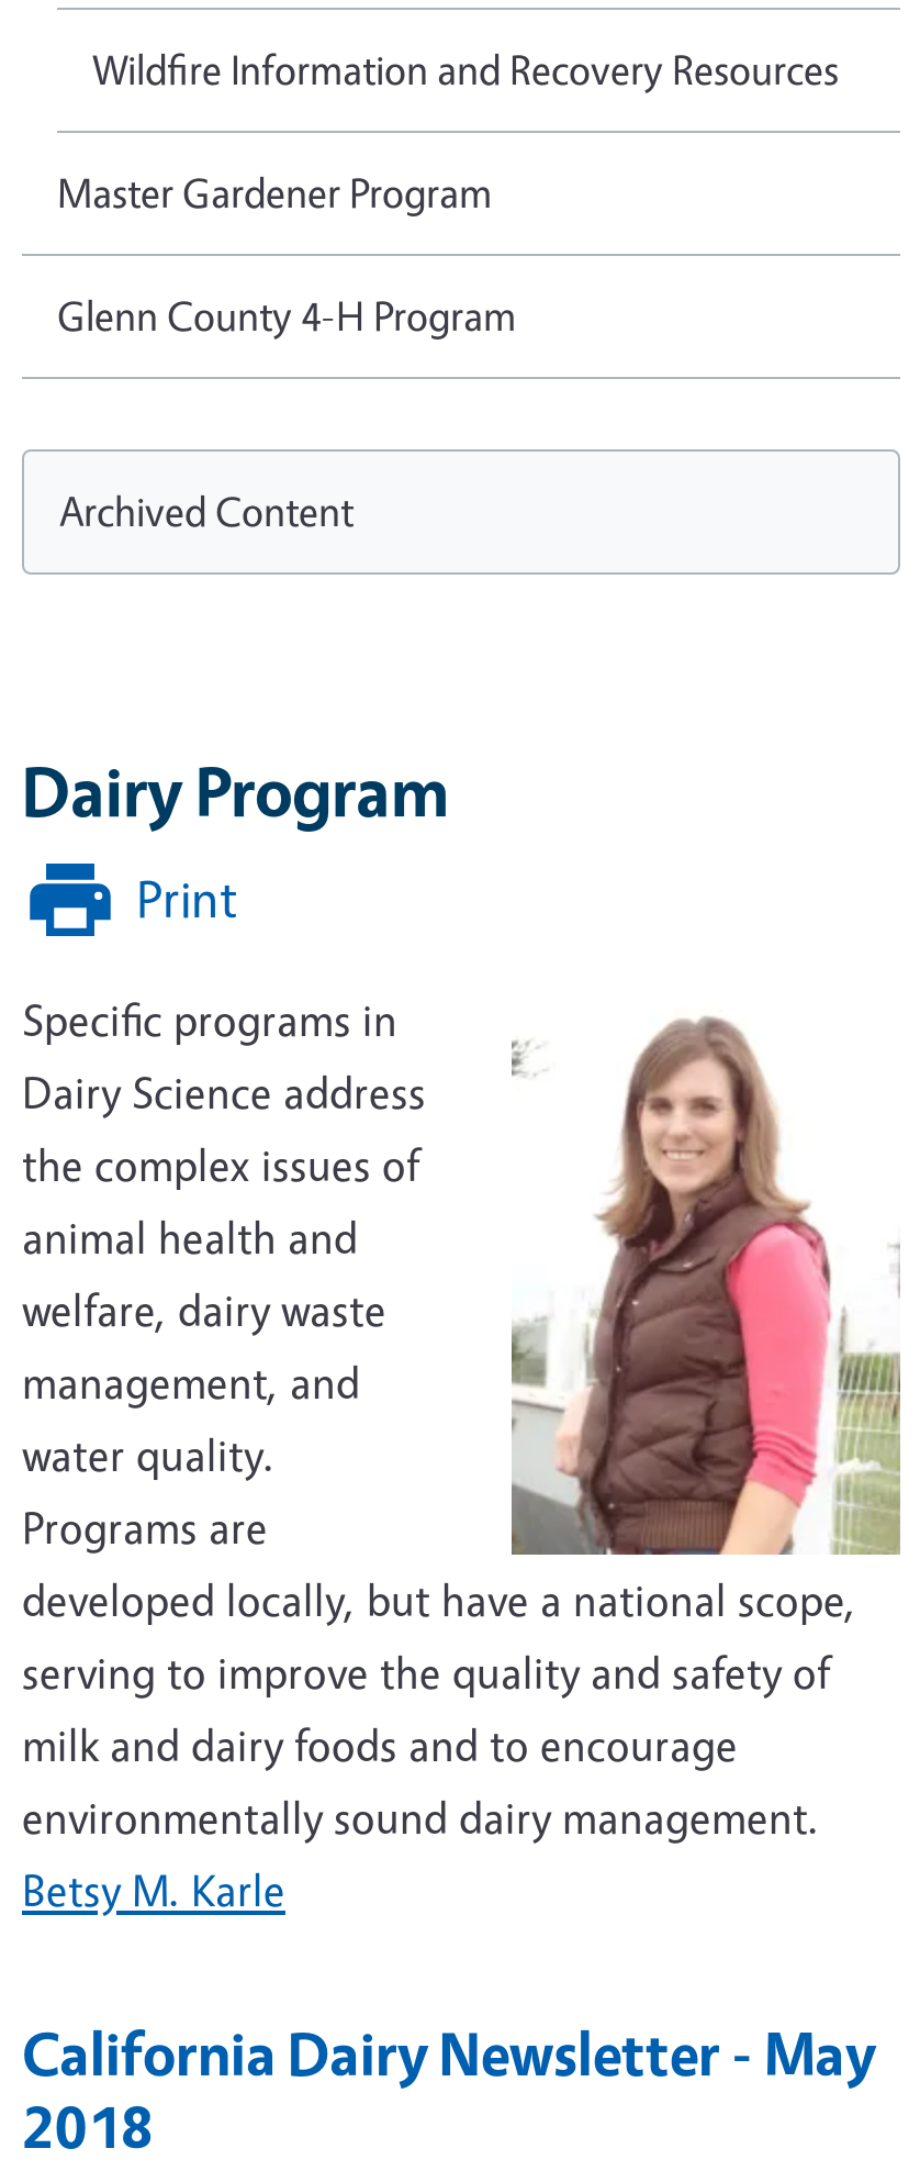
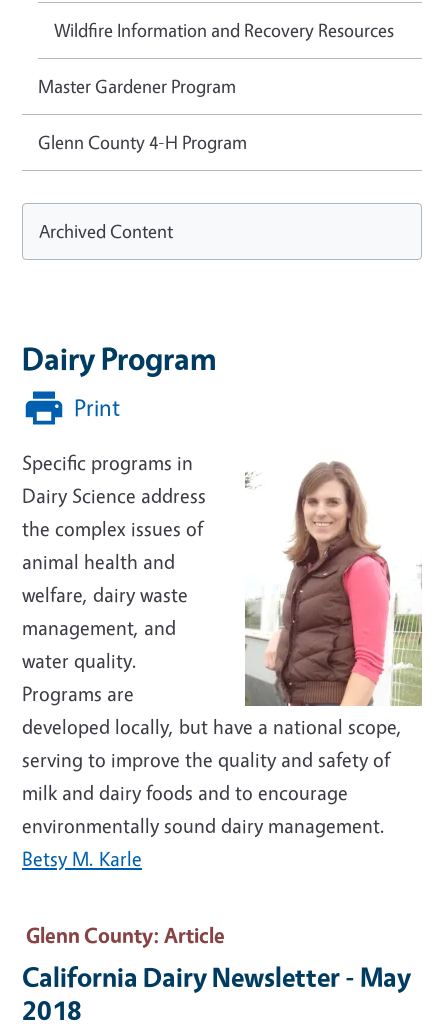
none -> [26,922,225,948] Glenn County: Article

